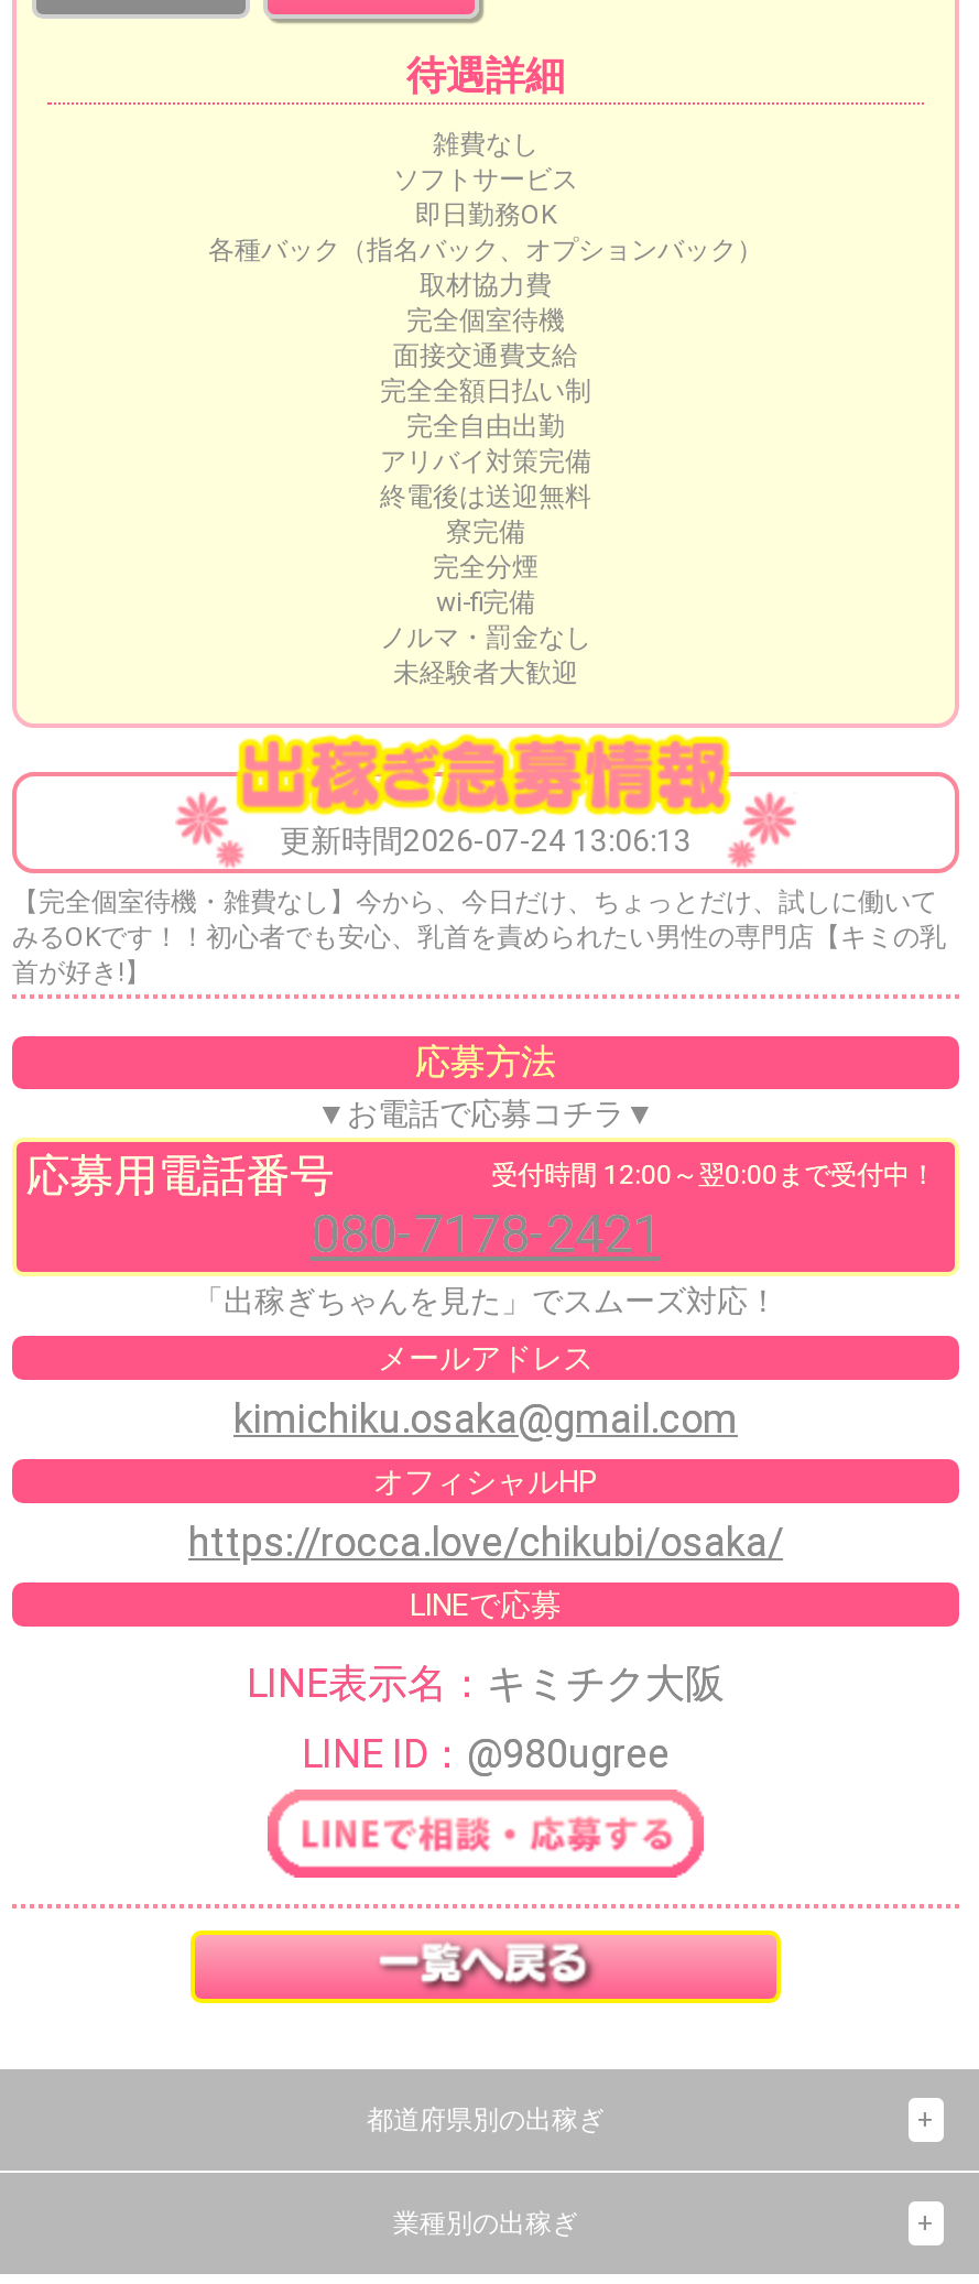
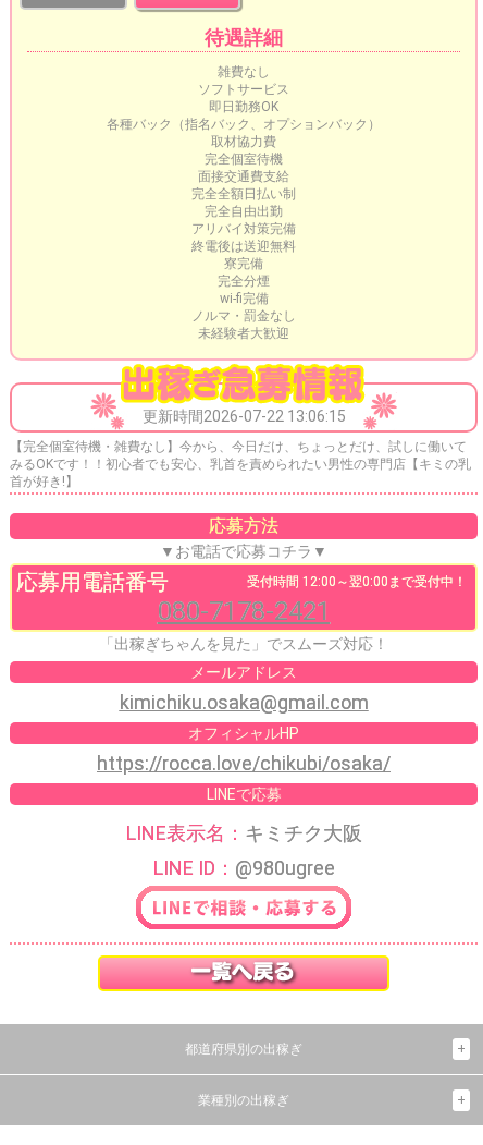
[280,822,692,857] 更新時間2026-07-24 13:06:13 -> [142,407,345,425] 更新時間2026-07-22 13:06:15

